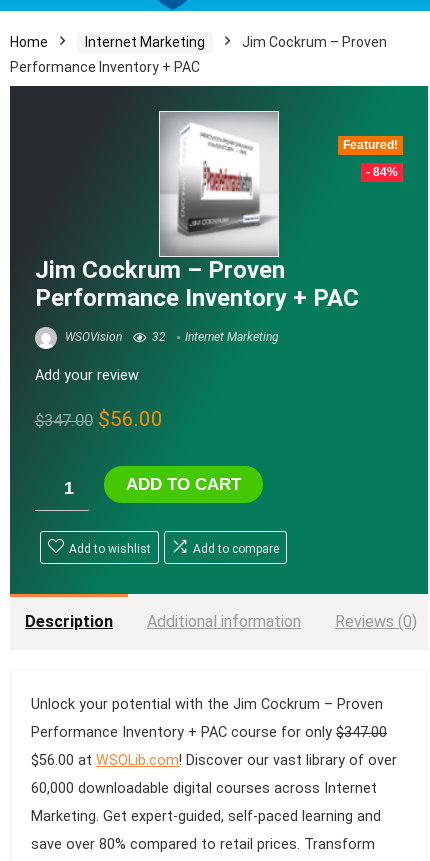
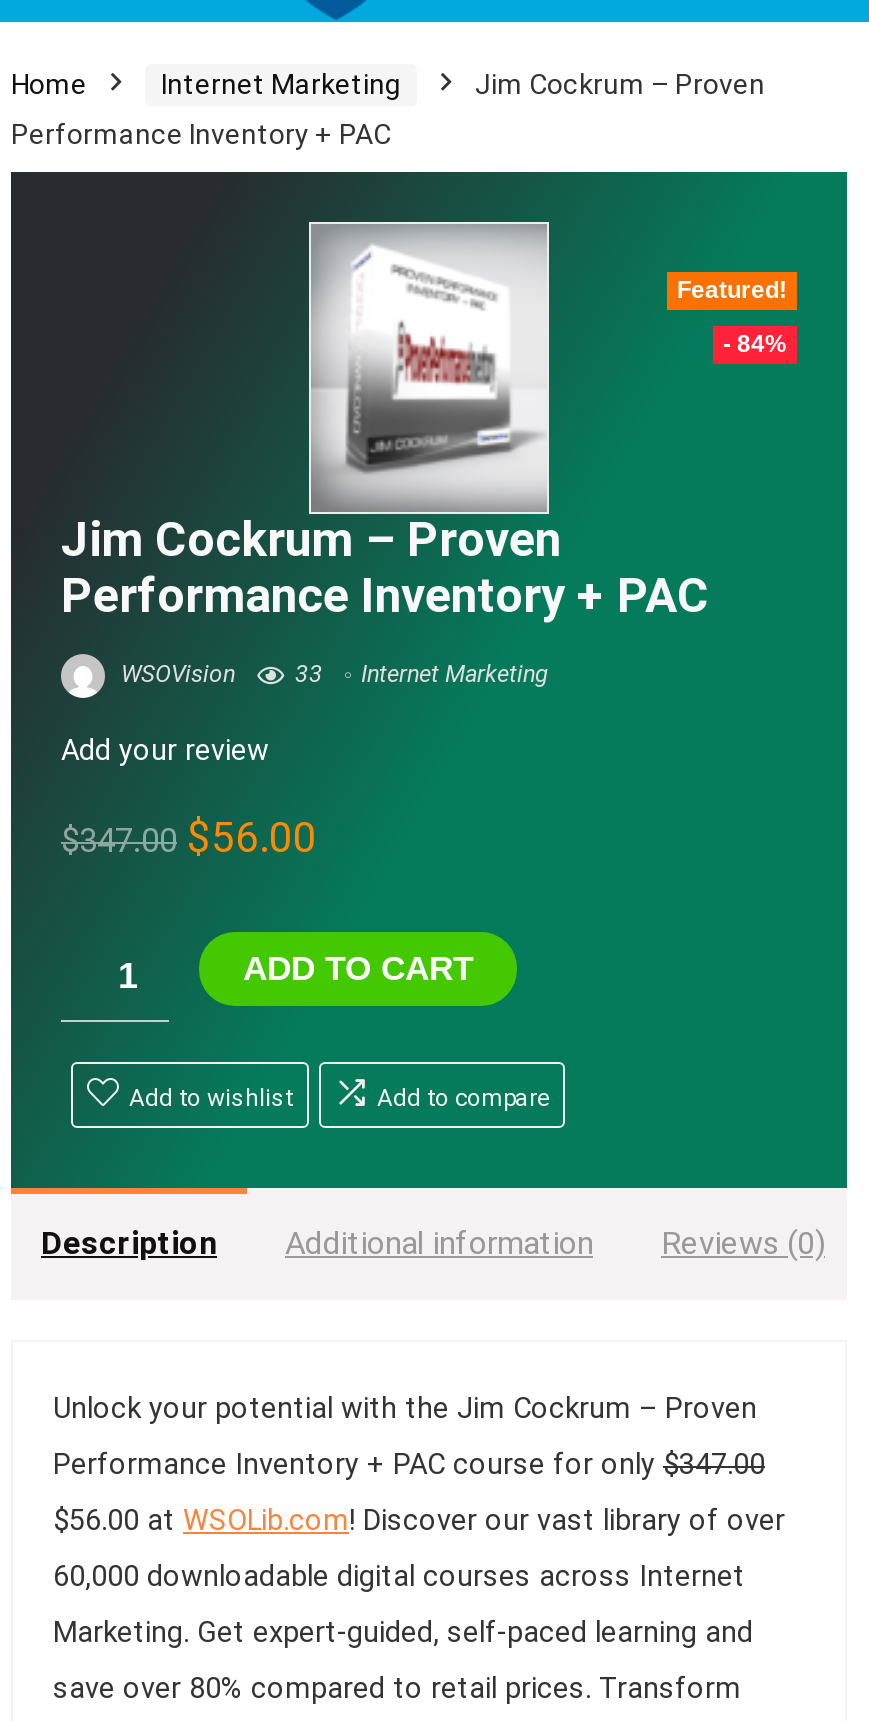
[152,330,279,344] 32 Internet Marketing -> [295,660,549,688] 33 Internet Marketing

